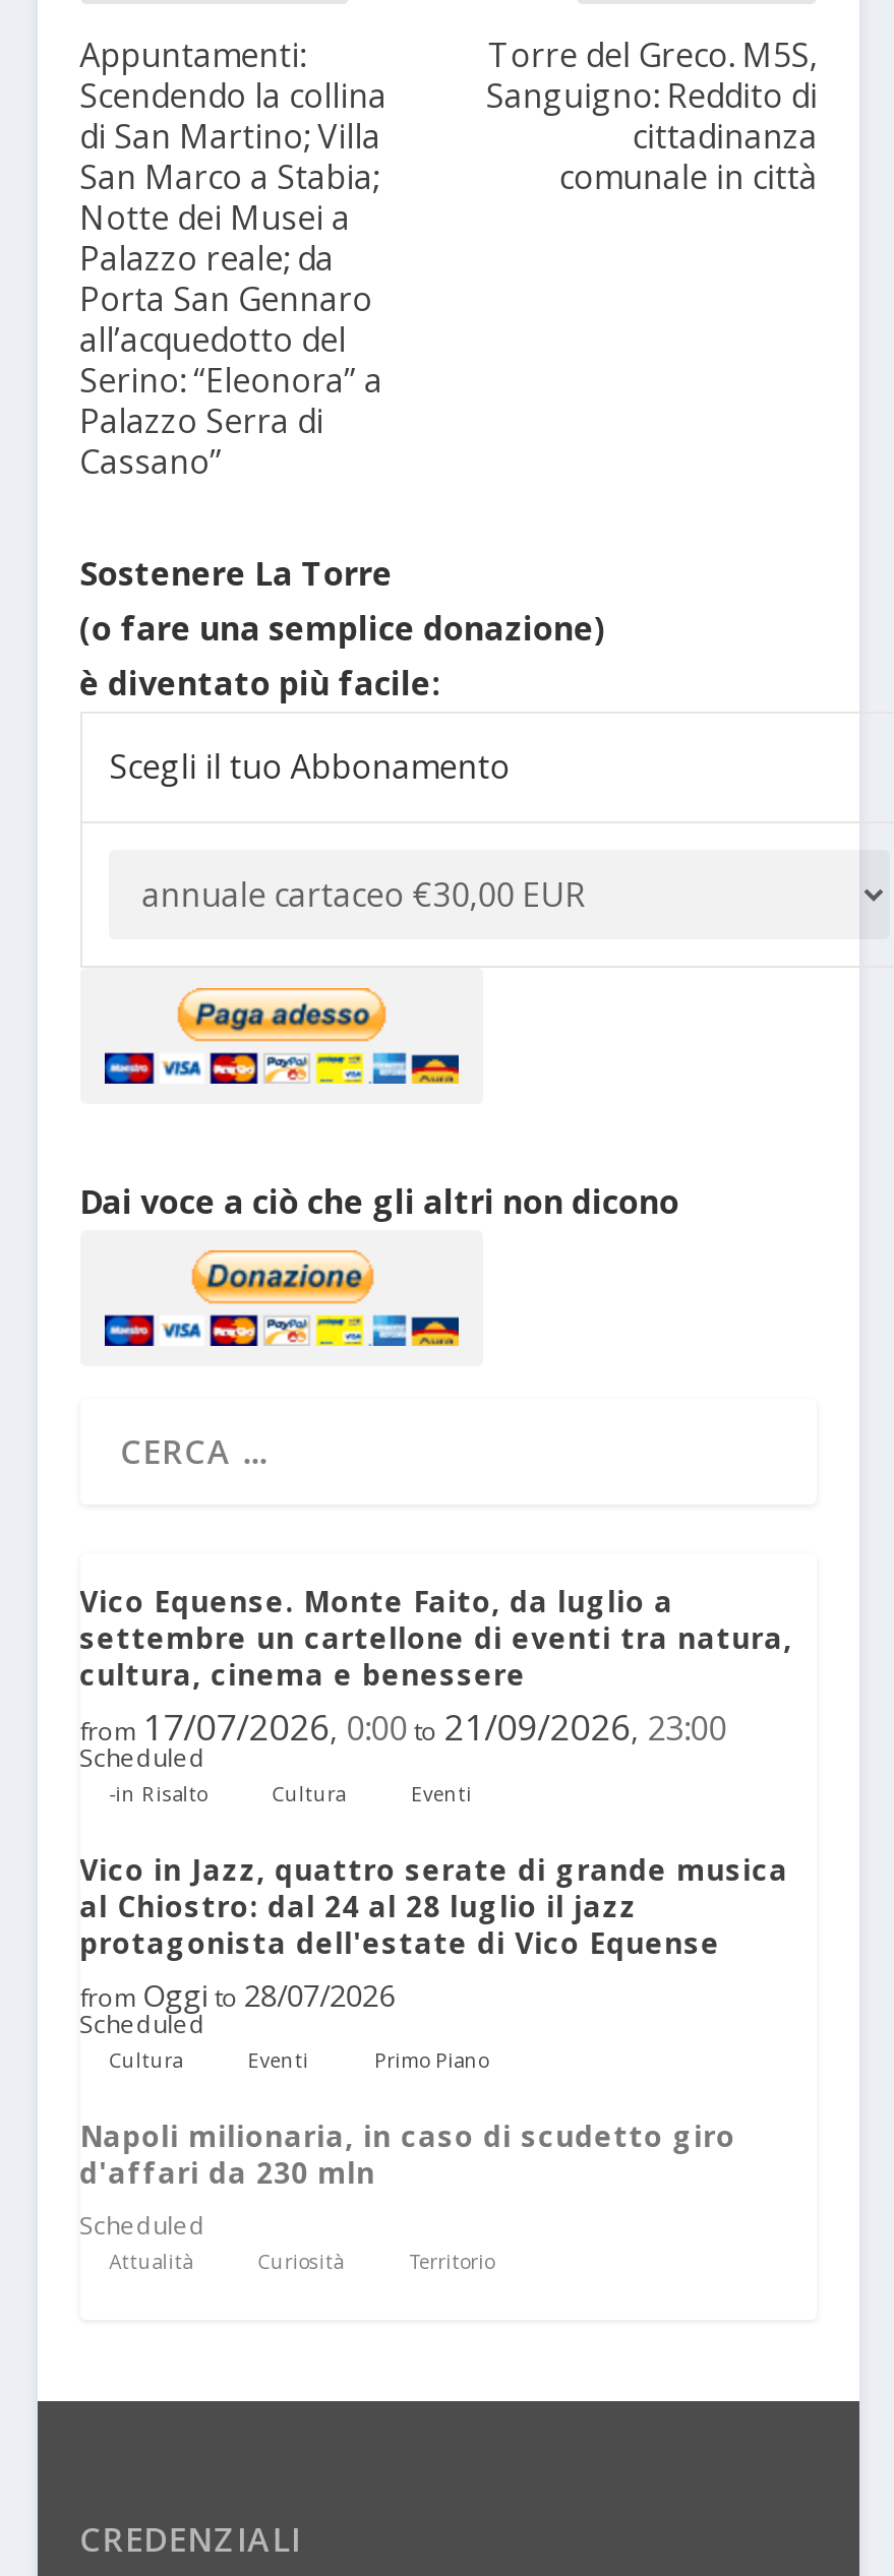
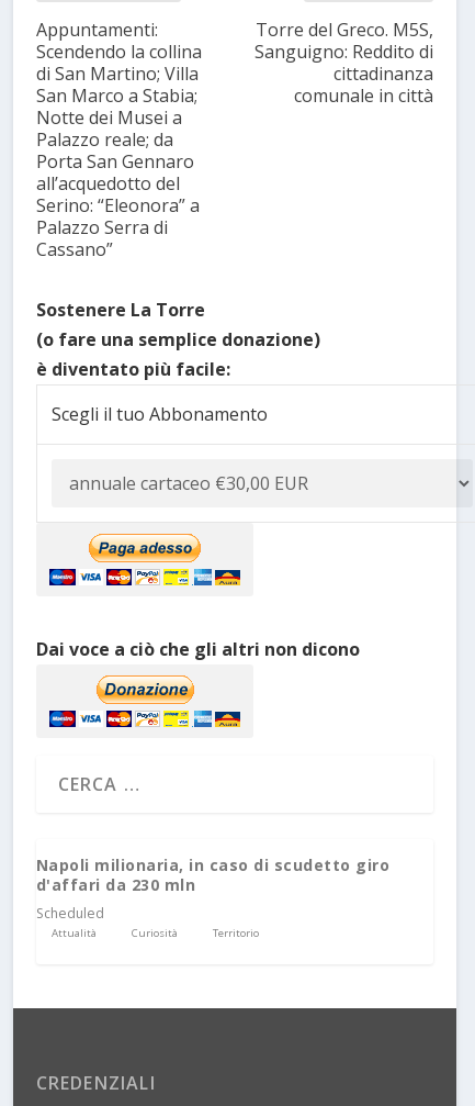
[80,1582,792,2073] Vico Equense. Monte Faito, da luglio a | settembre un cartellone di eventi tra natura, | cultura, cinema e benessere | from 17/07/2026, 0:00 to 21/09/2026, 23:00 | Scheduled | -in Risalto | Cultura | Eventi | Vico in Jazz, quattro serate di grande musica | al Chiostro: dal 24 al 28 luglio il jazz | protagonista dell'estate di Vico Equense | from Oggi to 28/07/2026 | Scheduled | Cultura | Eventi | Primo Piano -> none

